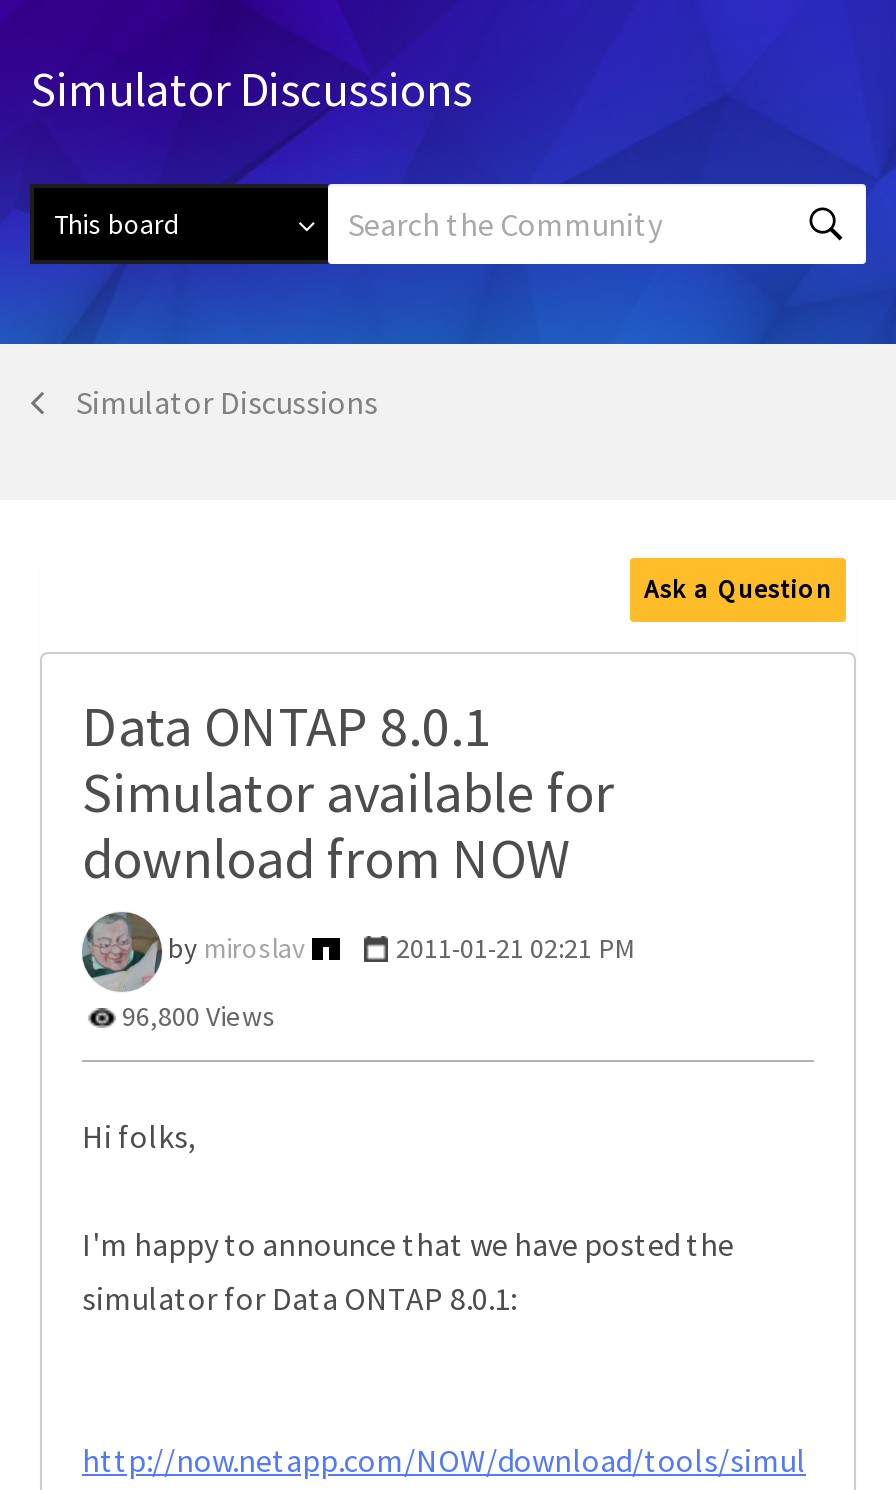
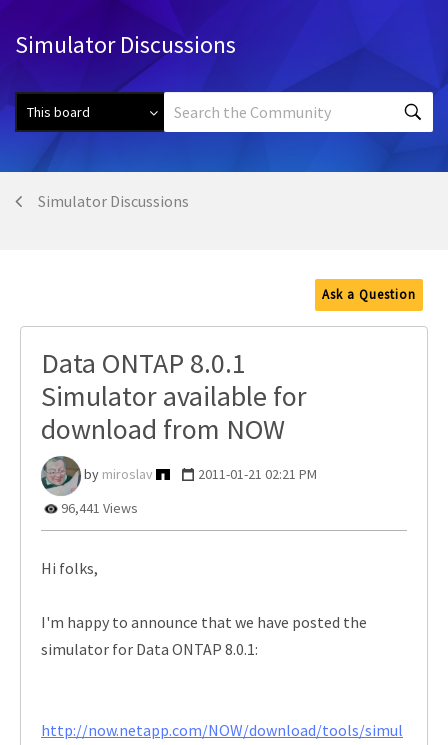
[116,998,276,1034] 96,800 Views -> [58,499,138,517] 96,441 Views

